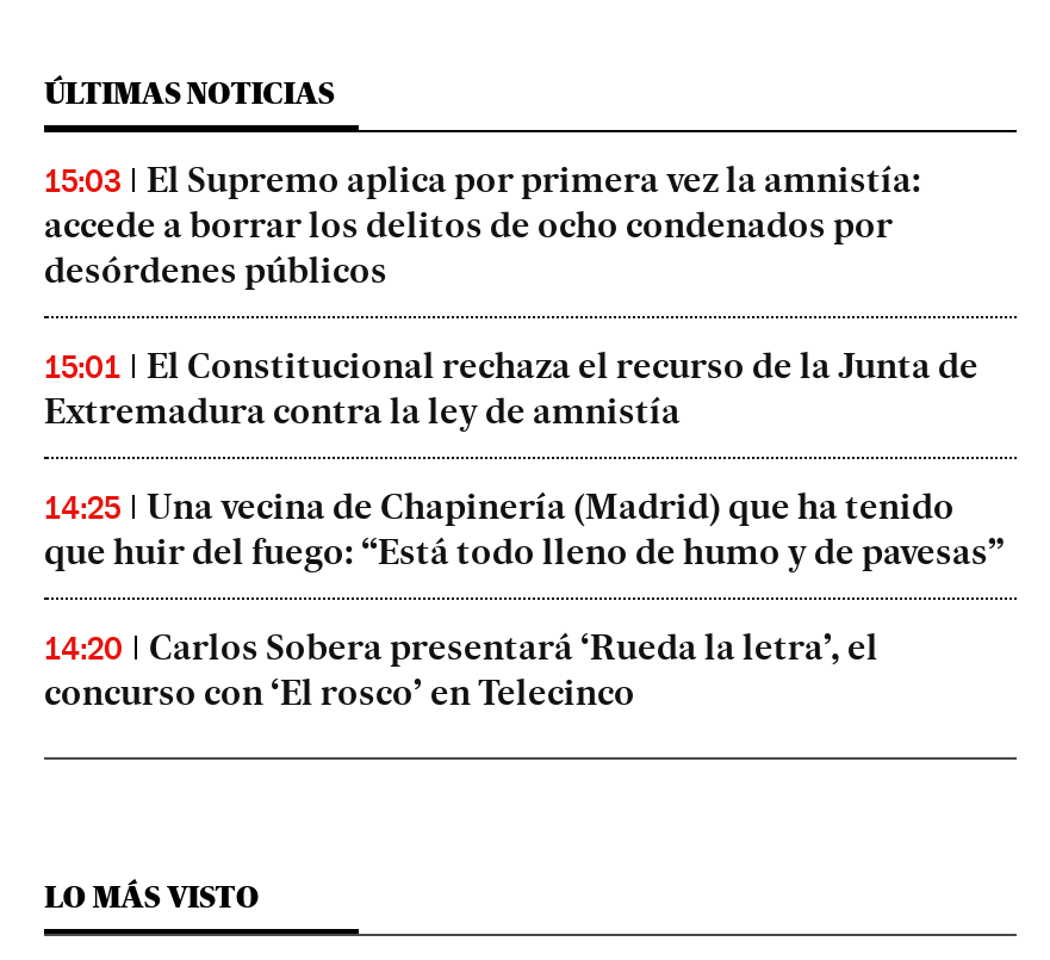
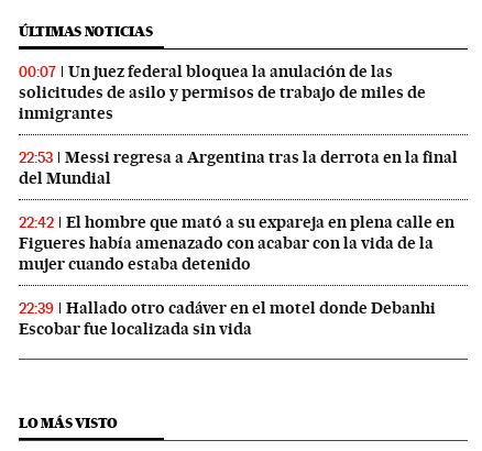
[44,159,921,292] 15:03 | El Supremo aplica por primera vez la amnistía: | accede a borrar los delitos de ocho condenados por | desórdenes públicos -> [19,62,426,123] 00:07 | Un juez federal bloquea la anulación de las | solicitudes de asilo y permisos de trabajo de miles de | inmigrantes
[44,345,978,433] 15:01 | El Constitucional rechaza el recurso de la Junta de | Extremadura contra la ley de amnistía -> [19,147,458,188] 22:53 | Messi regresa a Argentina tras la derrota en la final | del Mundial
[44,485,1005,574] 14:25 | Una vecina de Chapinería (Madrid) que ha tenido | que huir del fuego: “Está todo lleno de humo y de pavesas” -> [19,212,454,274] 22:42 | El hombre que mató a su expareja en plena calle en | Figueres había amenazado con acabar con la vida de la | mujer cuando estaba detenido
[44,626,878,714] 14:20 | Carlos Sobera presentará ‘Rueda la letra’, el | concurso con ‘El rosco’ en Telecinco -> [19,298,436,339] 22:39 | Hallado otro cadáver en el motel donde Debanhi | Escobar fue localizada sin vida

